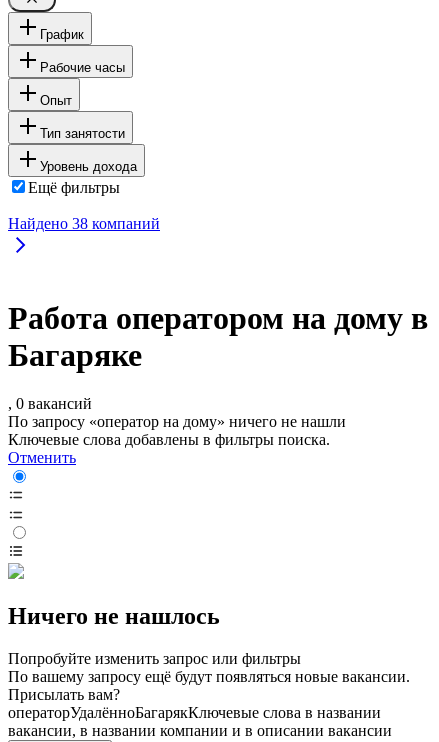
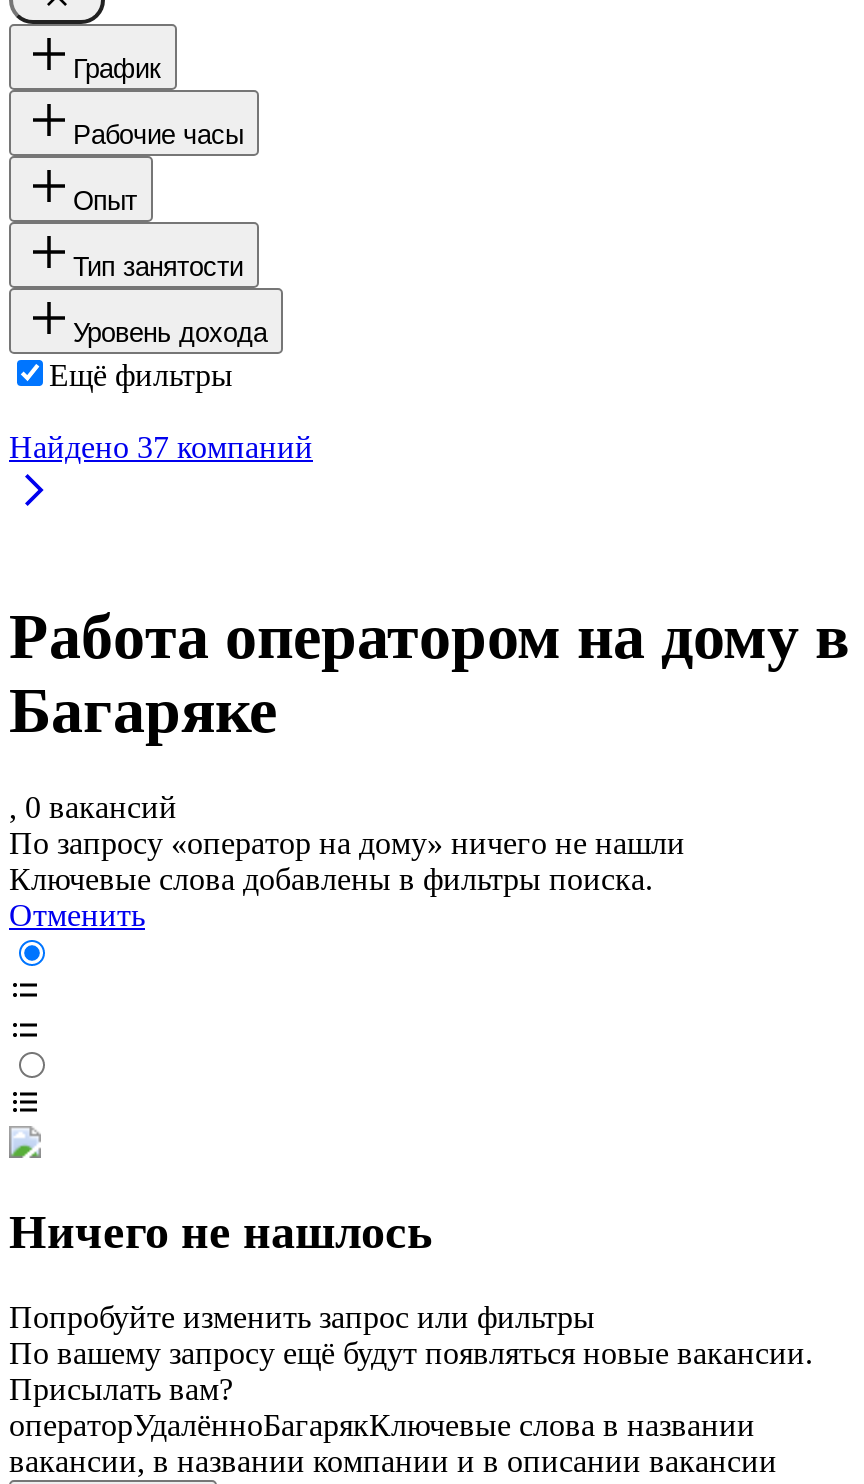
[8,215,160,232] Найдено 38 компаний -> [9,429,313,463] Найдено 37 компаний

